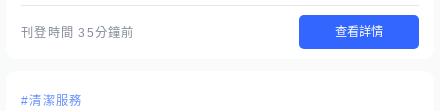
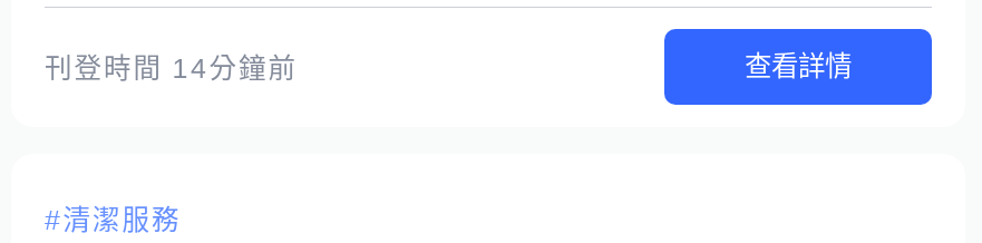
[21,26,134,40] 刊登時間35分鐘前 -> [45,54,298,85] 刊登時間14分鐘前

